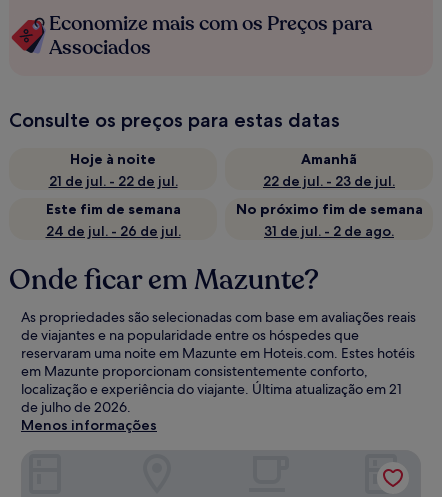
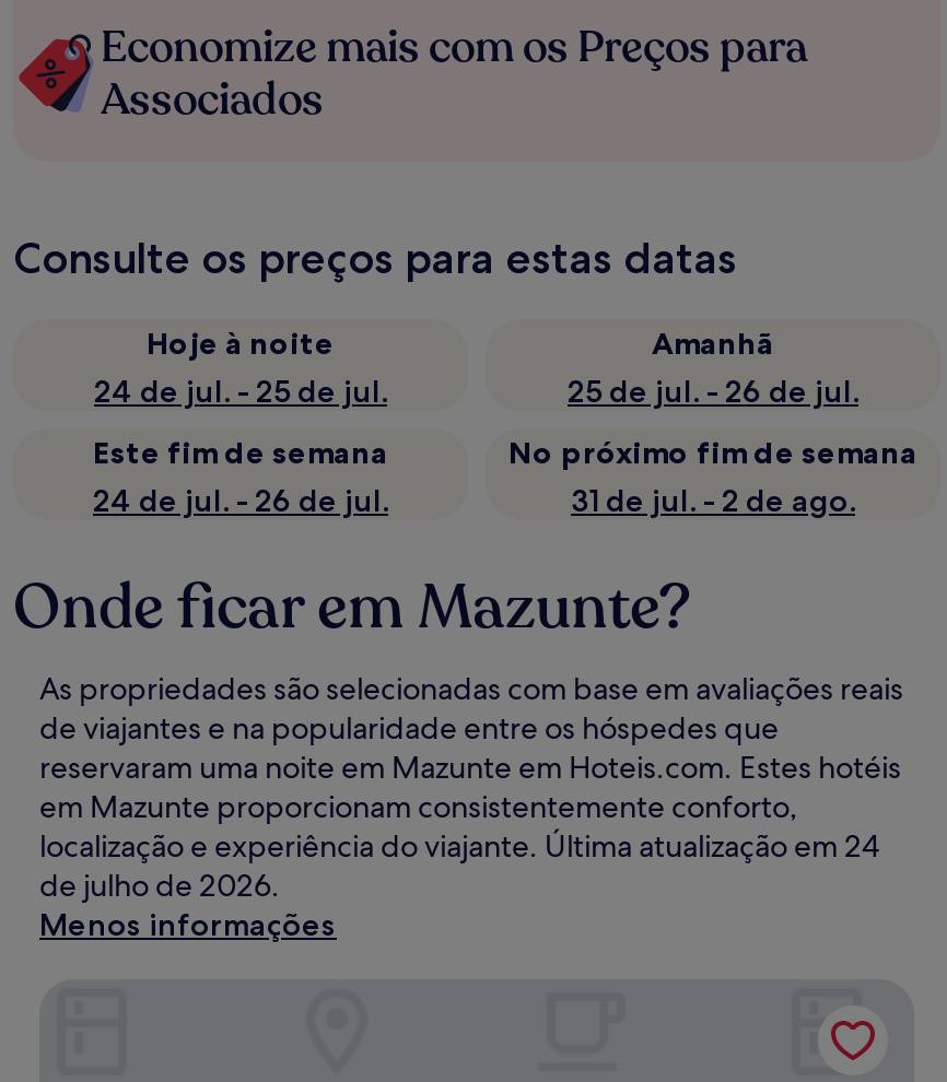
[48,172,177,190] 21 de jul. - 22 de jul. -> [94,372,387,411] 24 de jul. - 25 de jul.
[263,172,395,190] 22 de jul. - 23 de jul. -> [568,372,858,411] 25 de jul. - 26 de jul.
[21,380,402,398] localização e experiência do viajante. Última atualização em 21 -> [39,826,879,866] localização e experiência do viajante. Última atualização em 24

